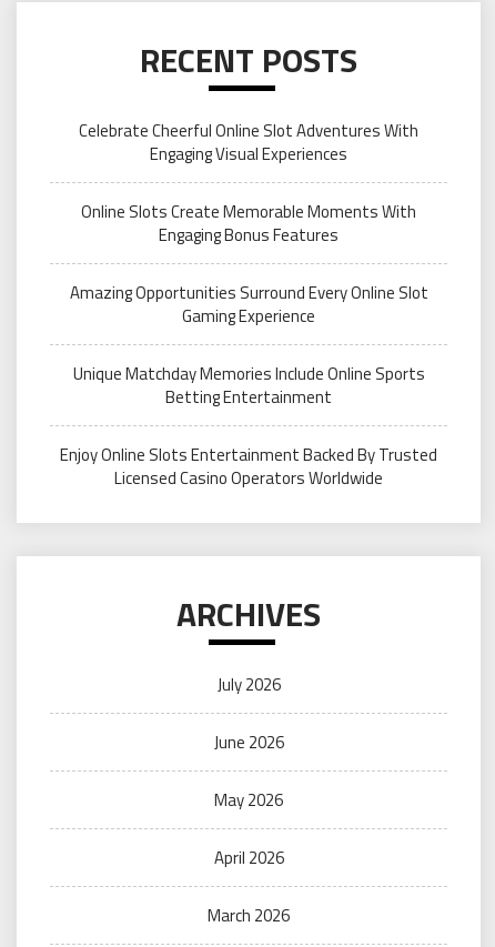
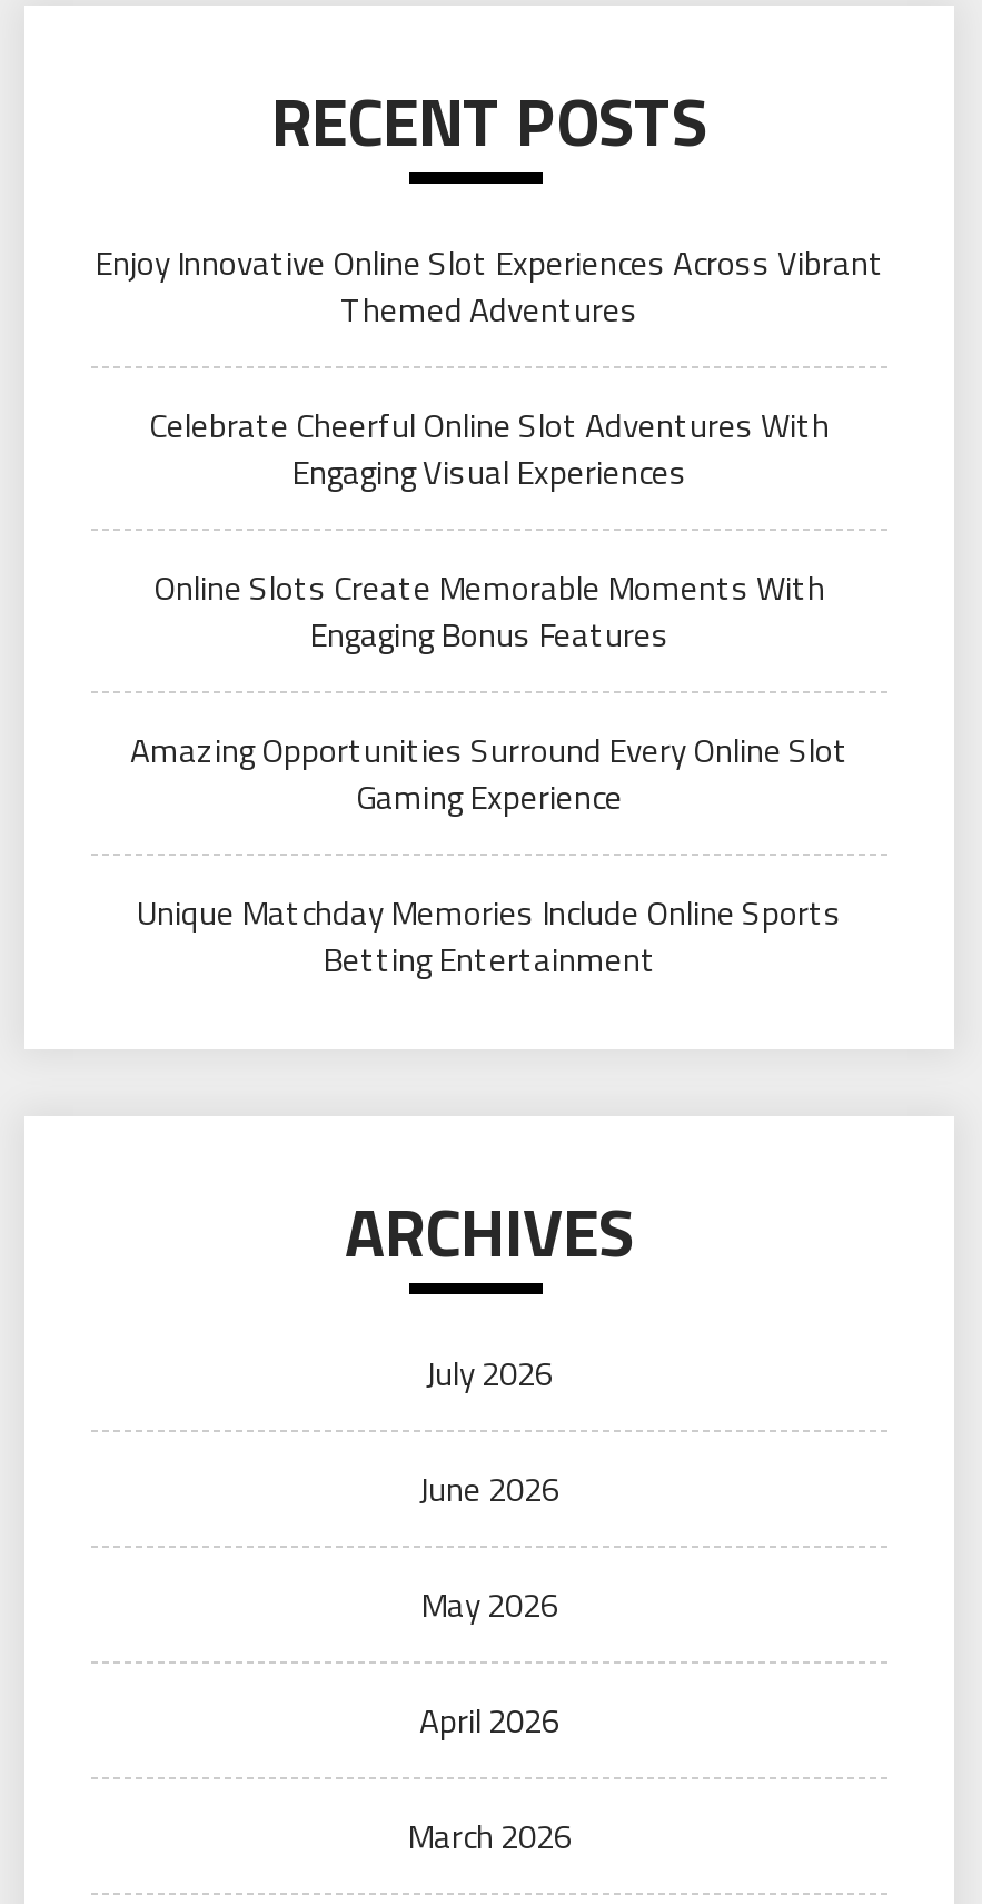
none -> [95,237,884,335] Enjoy Innovative Online Slot Experiences Across Vibrant | Themed Adventures
moved [69,118,428,410] -> [130,399,849,985]: Celebrate Cheerful Online Slot Adventures With | Engaging Visual Experiences | Online Slots Create Memorable Moments With | Engaging Bonus Features | Amazing Opportunities Surround Every Online Slot | Gaming Experience | Unique Matchday Memories Include Online Sports | Betting Entertainment
[60,442,437,491] Enjoy Online Slots Entertainment Backed By Trusted | Licensed Casino Operators Worldwide -> none

